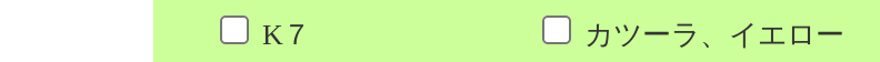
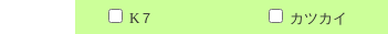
[578,17,844,50] カツーラ、イエロー -> [286,10,347,26] カツカイ

